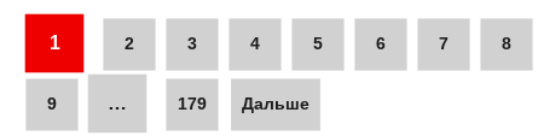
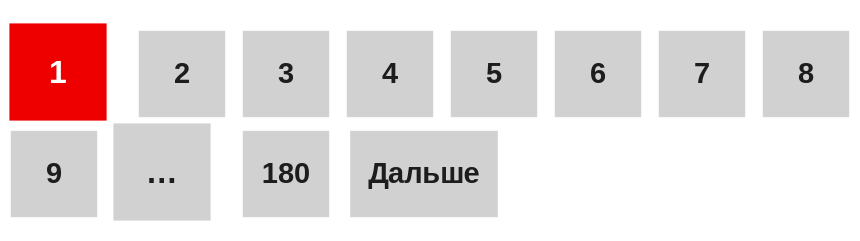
[178,95,309,114] 179 Дальше -> [262,158,480,189] 180 Дальше

